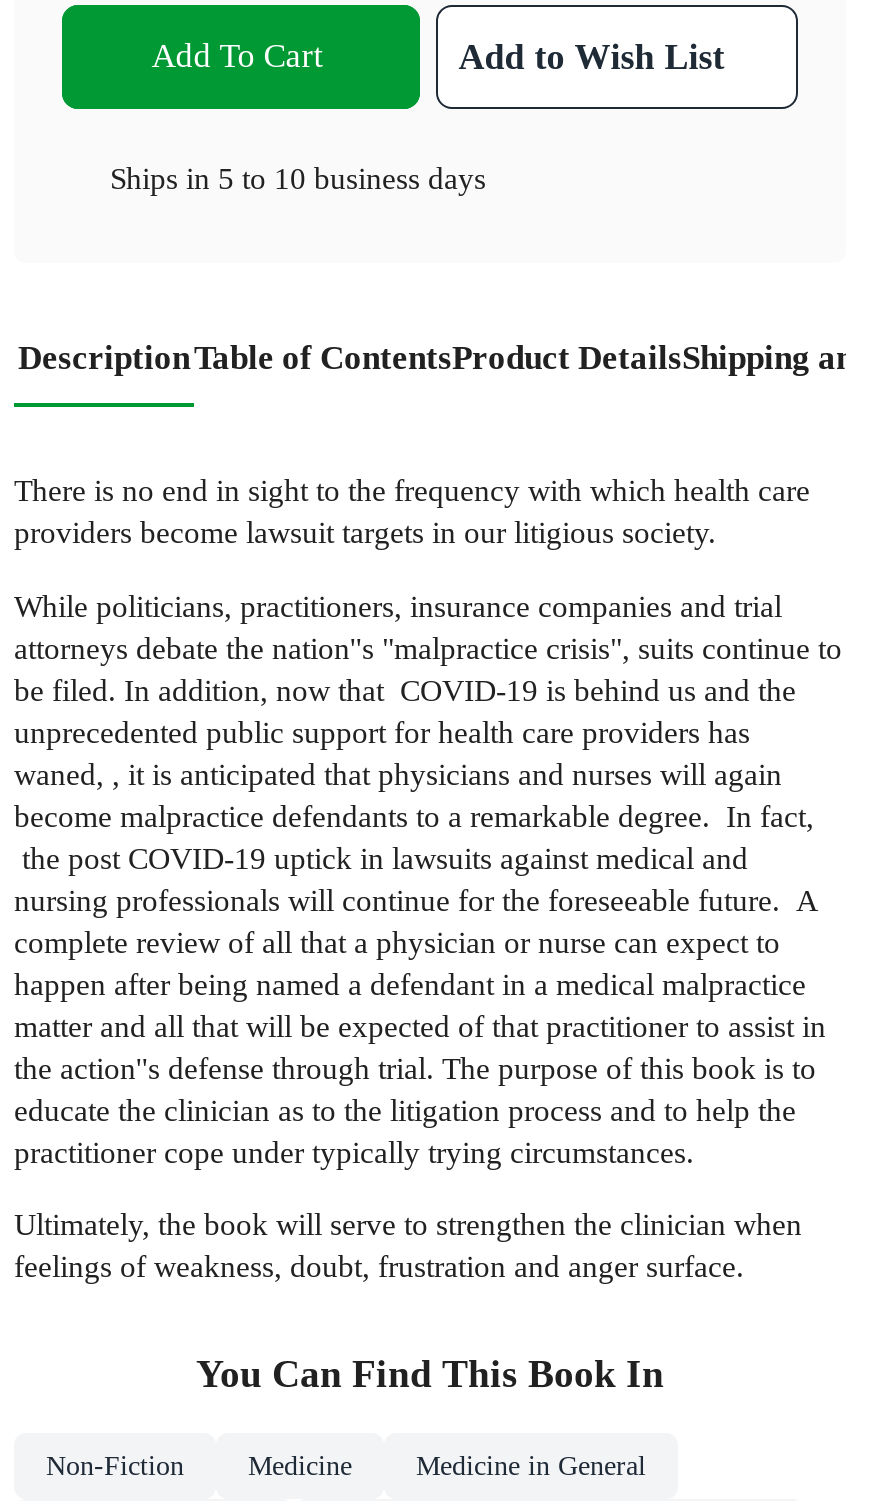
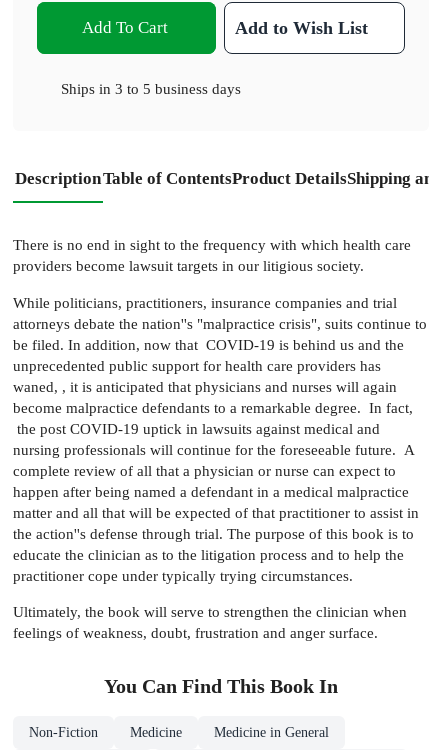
[110,161,486,195] Ships in 5 to 10 business days -> [61,80,241,97] Ships in 3 to 5 business days

